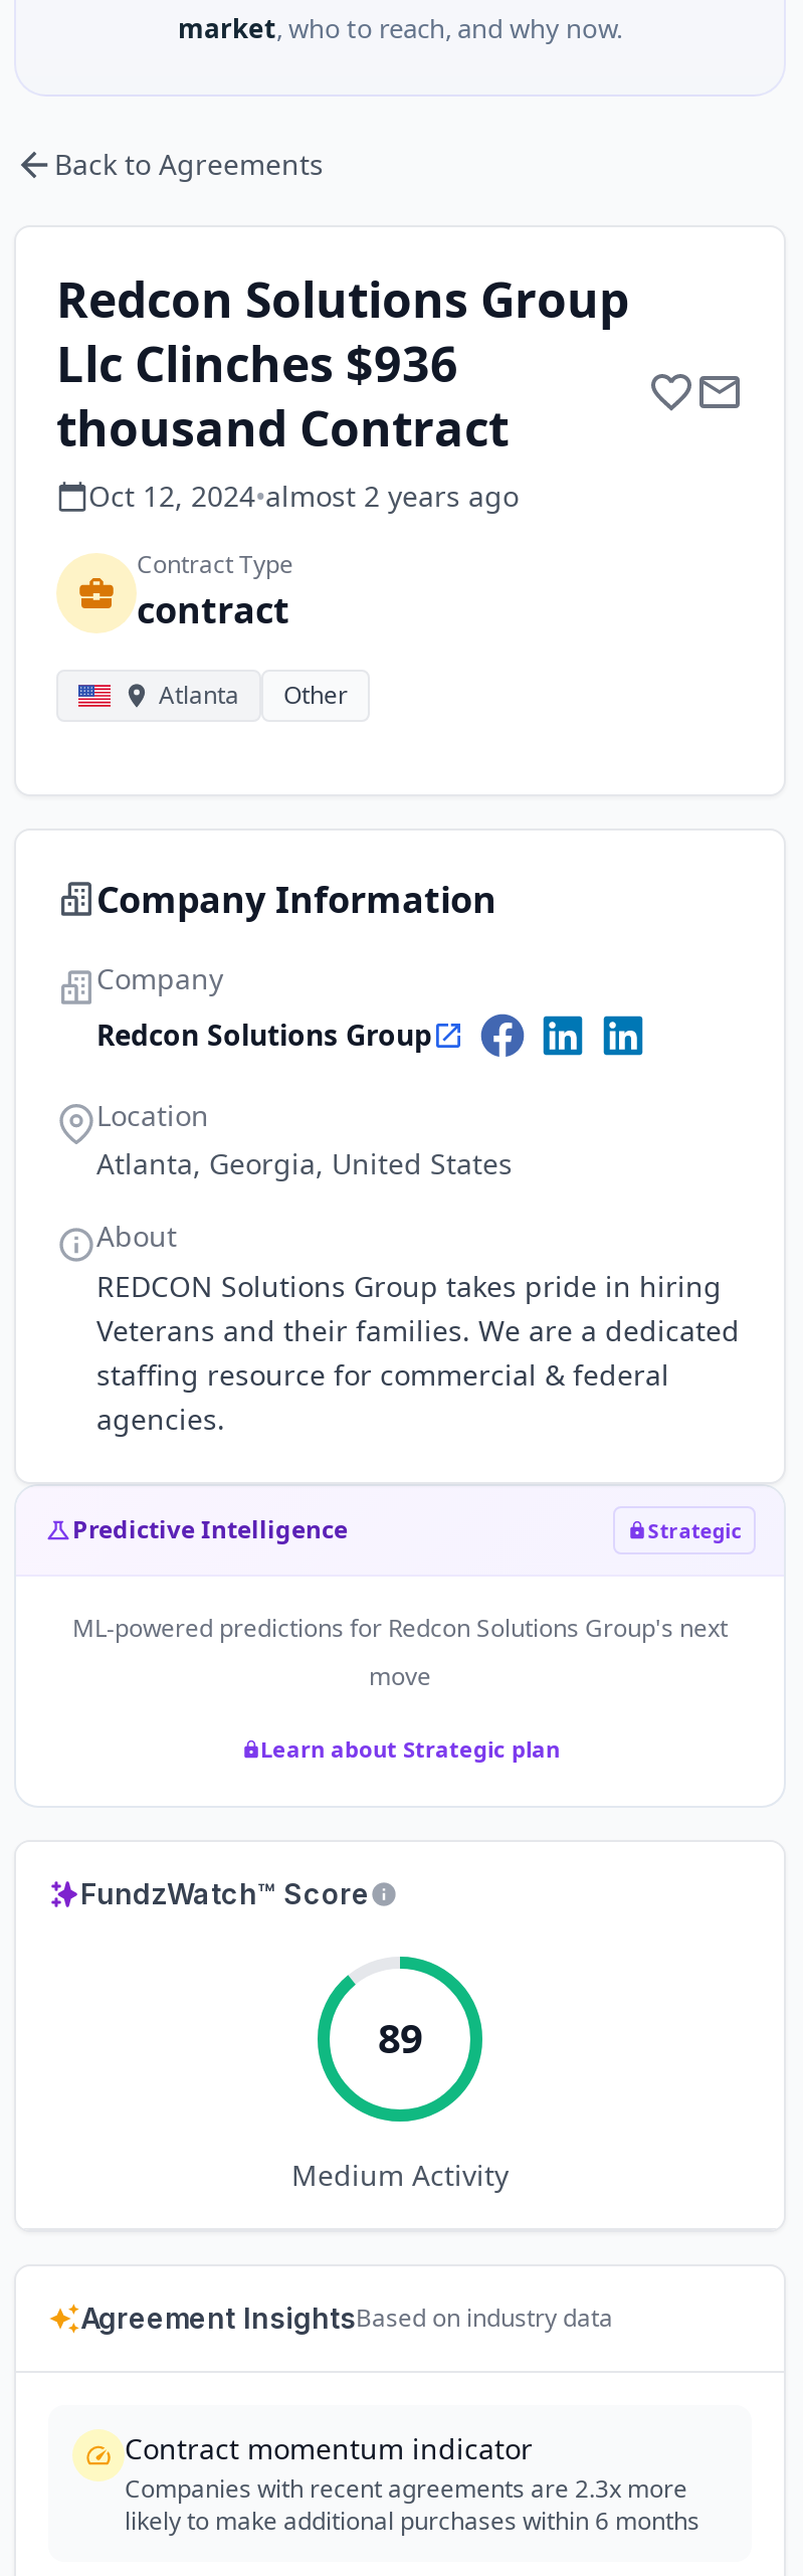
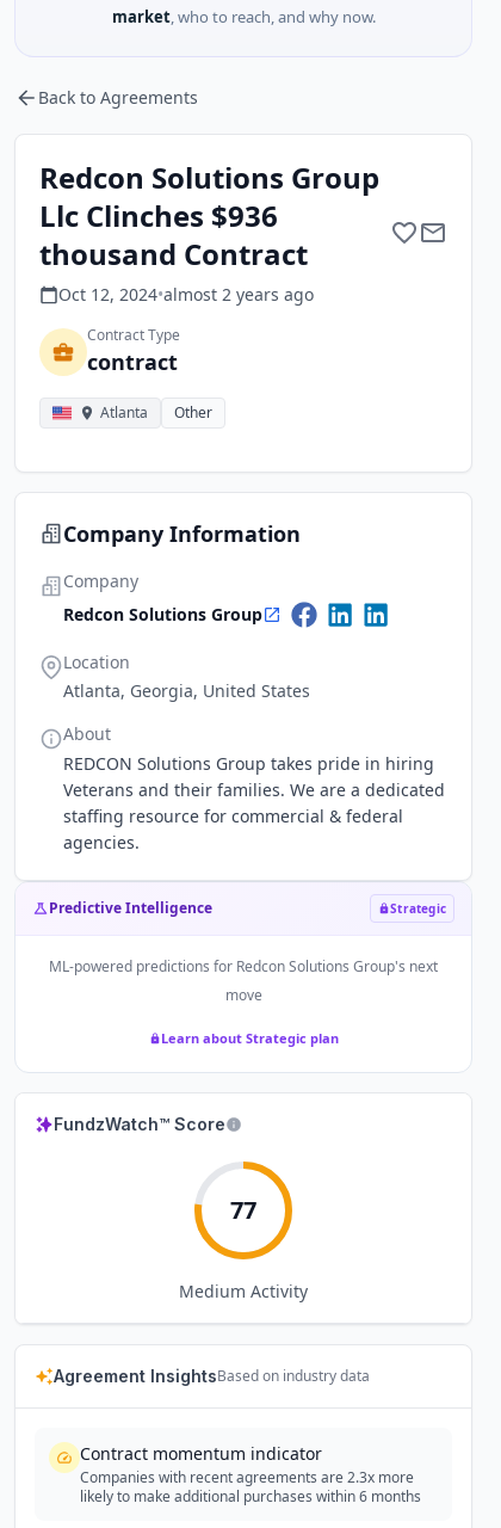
[378,2011,422,2065] 89 -> [230,1194,256,1226] 77

